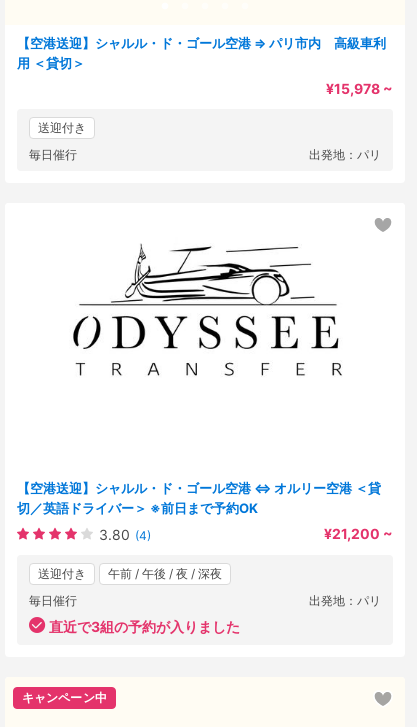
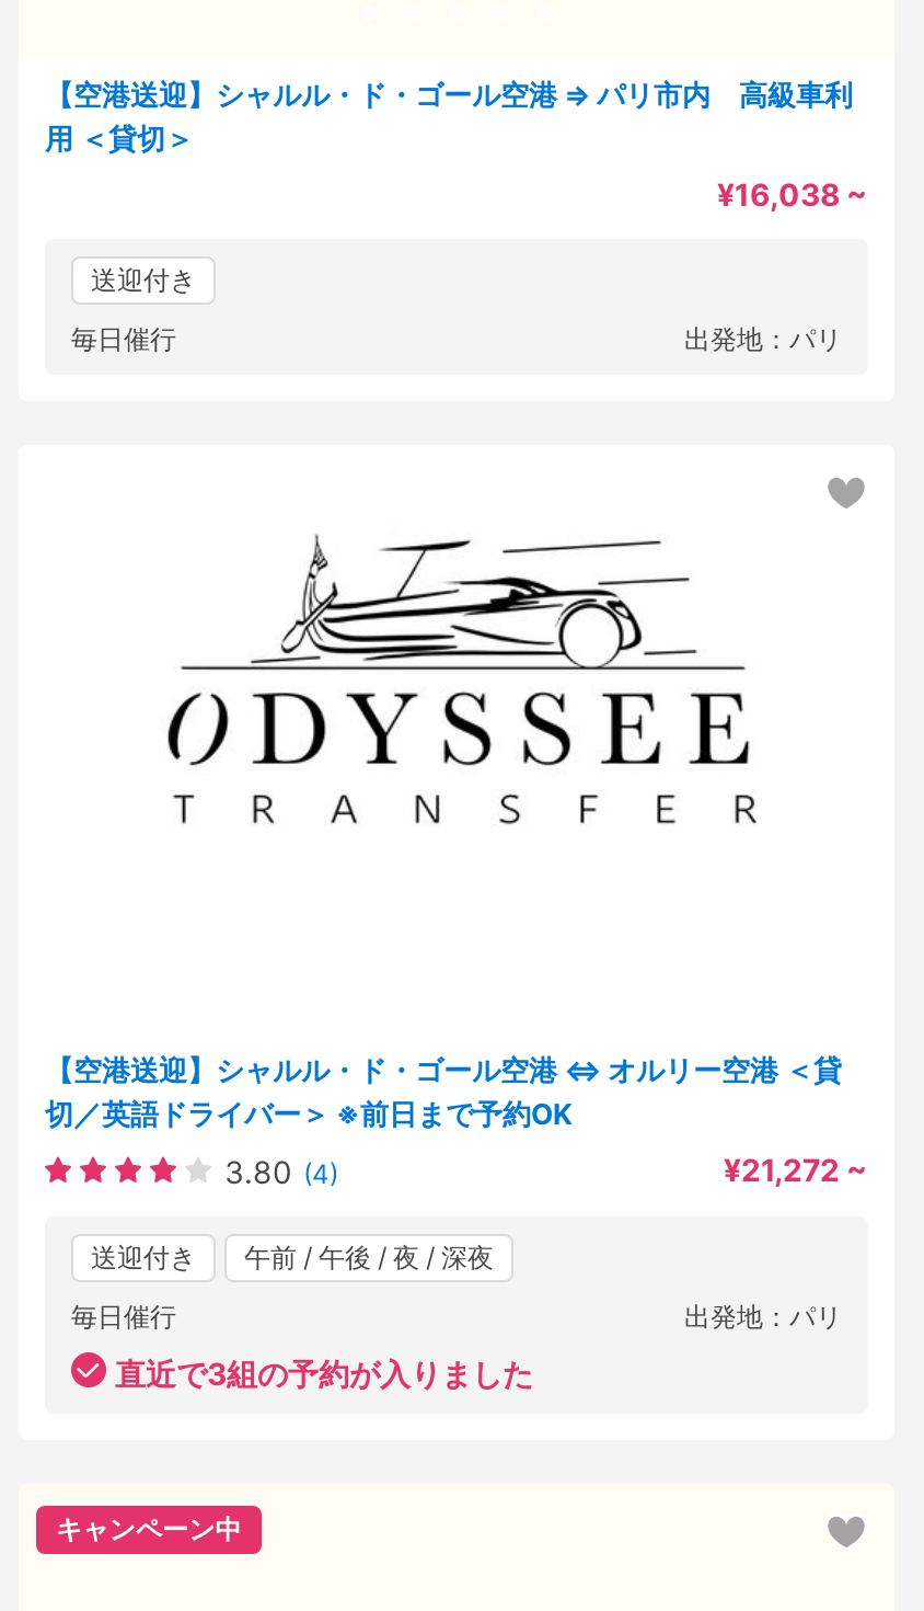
[326,80,393,97] ¥15,978 ~ -> [717,176,868,213] ¥16,038 ~
[324,525,393,542] ¥21,200 ~ -> [724,1150,868,1187] ¥21,272 ~

